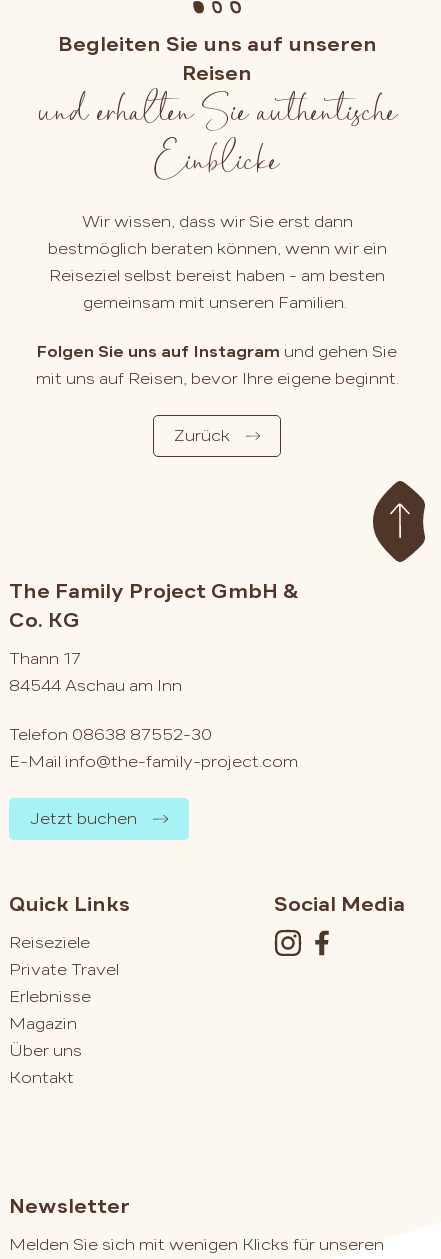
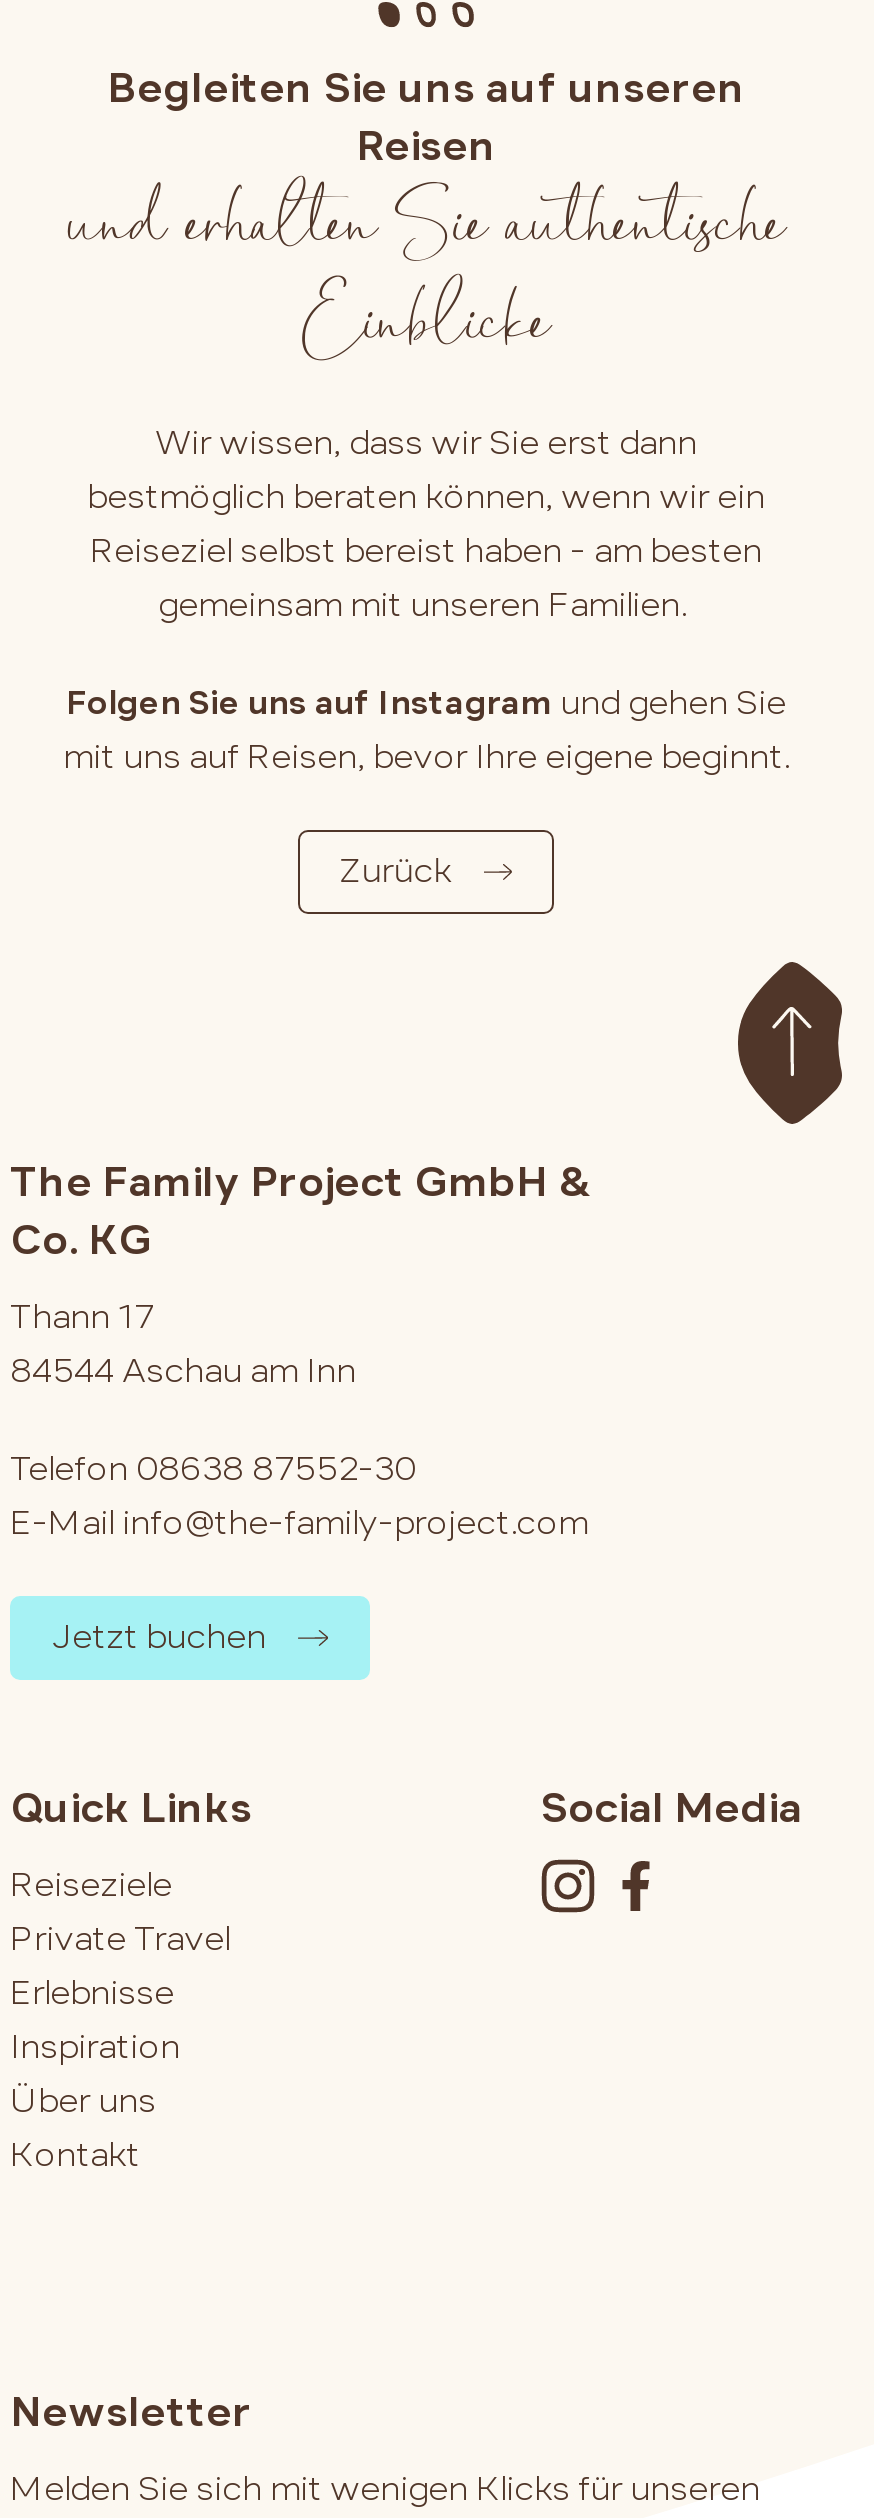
[9,1014,77,1033] Magazin -> [10,2027,180,2065] Inspiration

